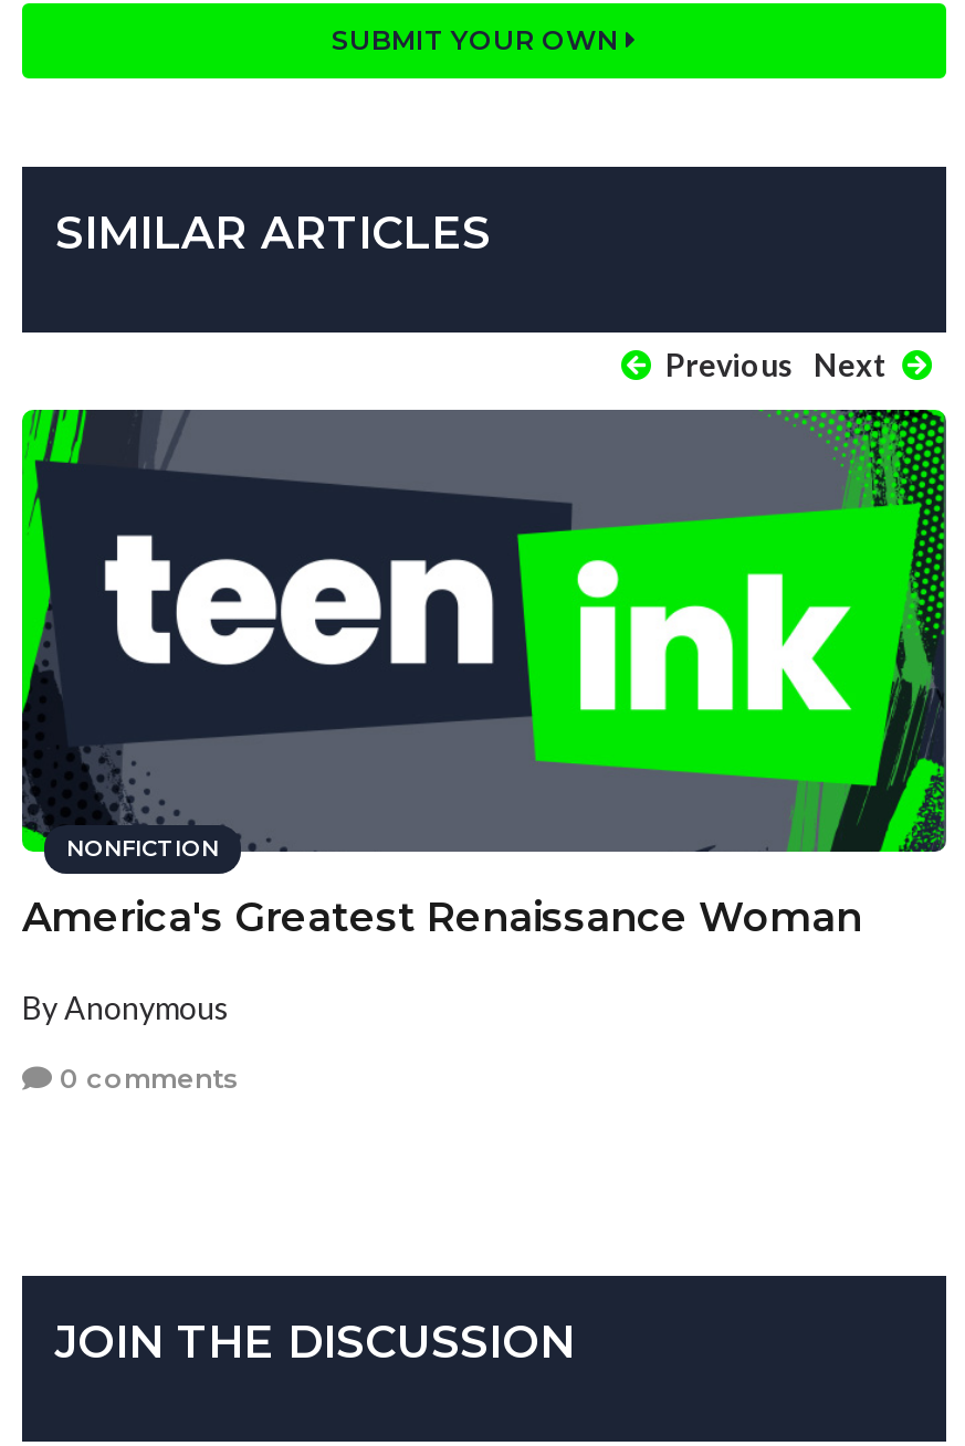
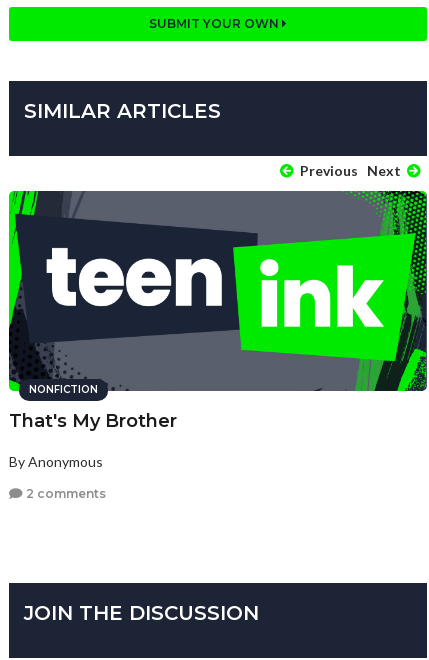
[22,895,862,943] America's Greatest Renaissance Woman -> [9,410,177,432] That's My Brother
[53,1061,239,1094] 0 comments -> [23,486,106,501] 2 comments

